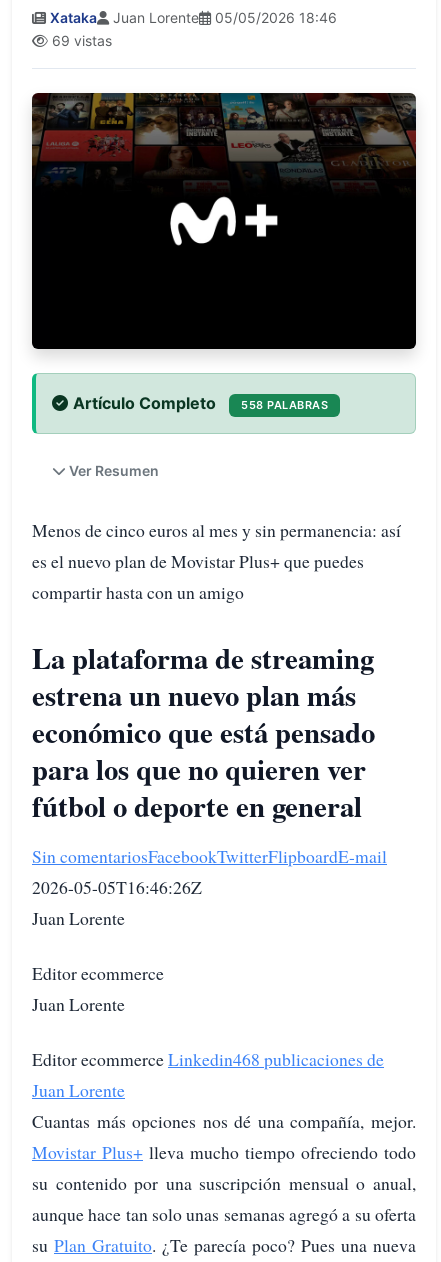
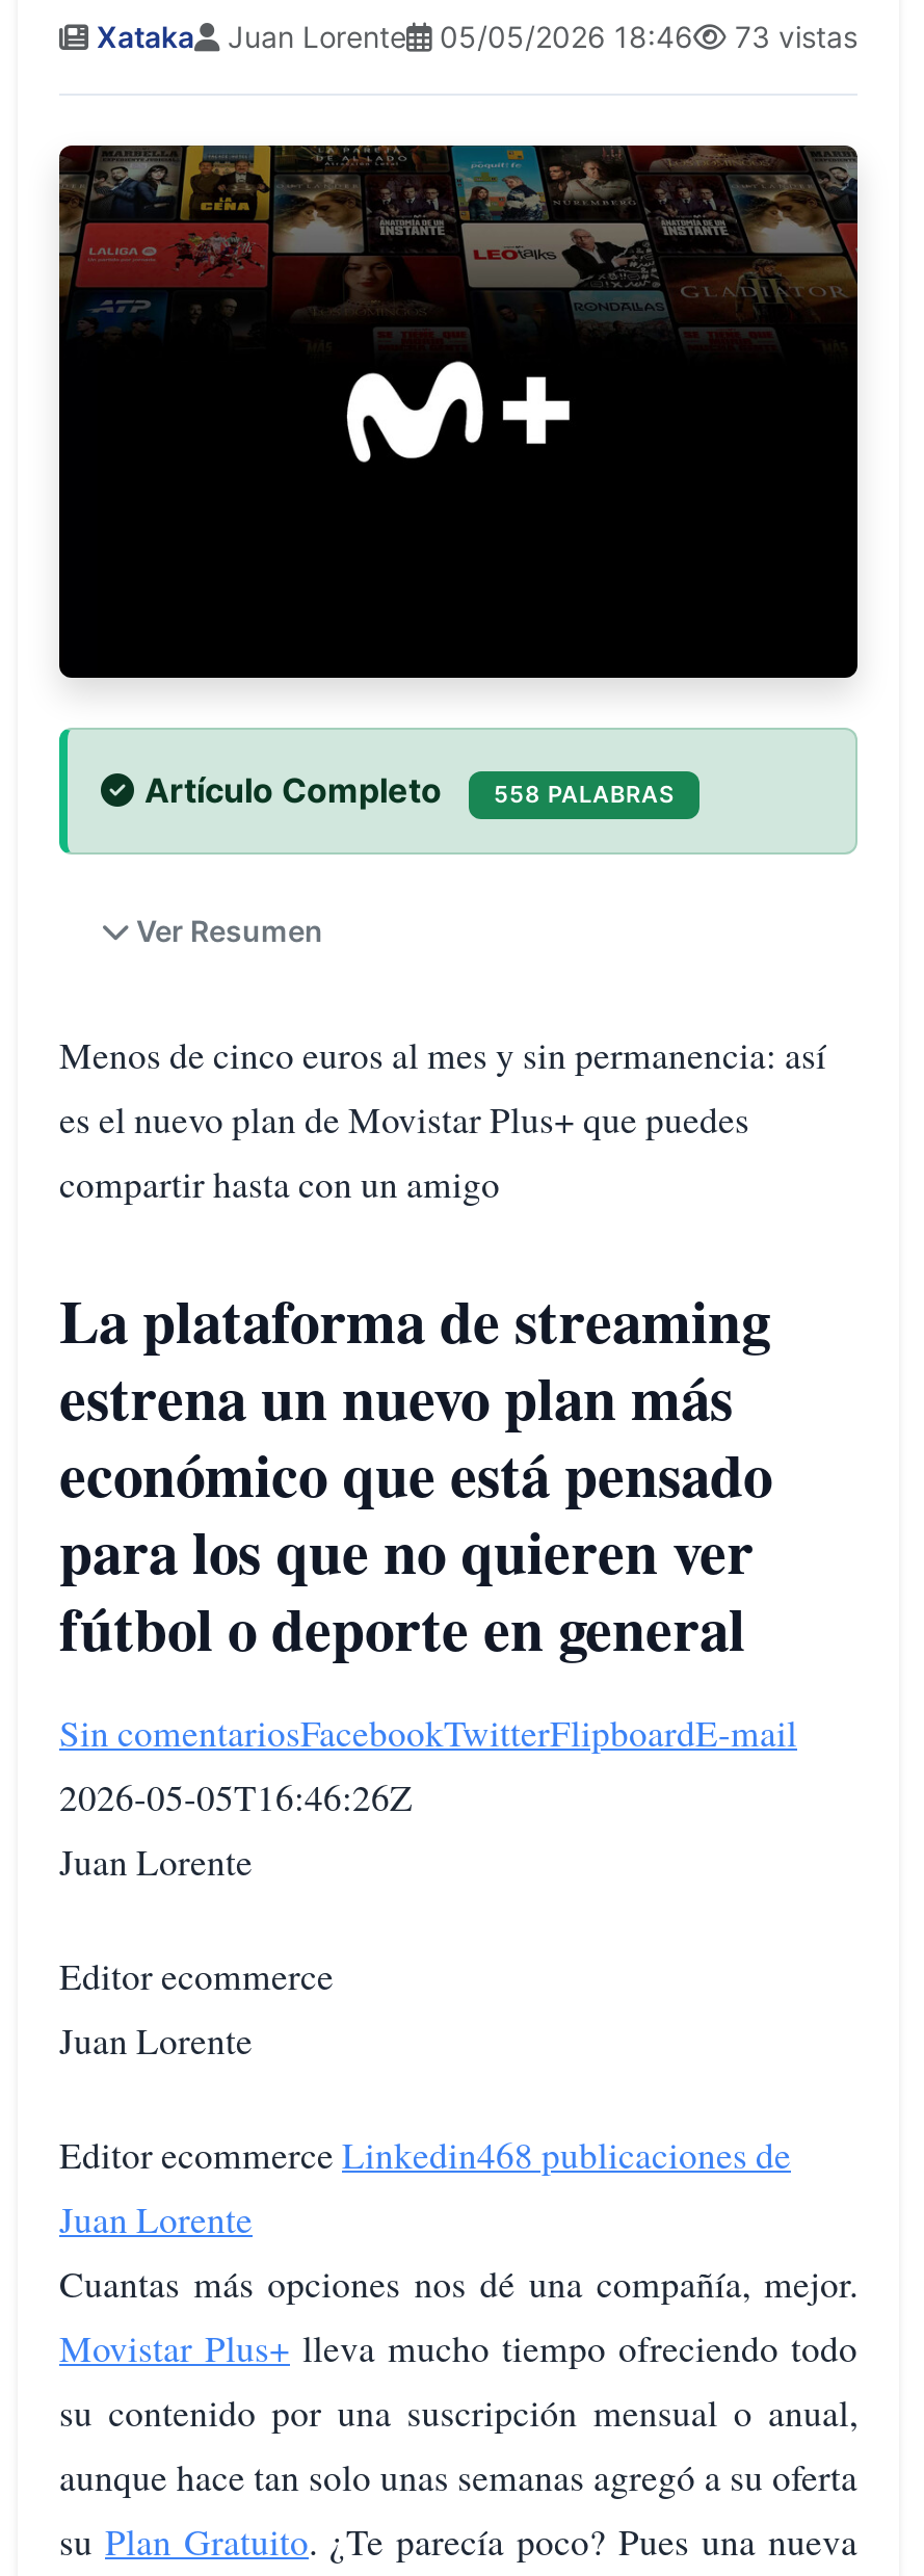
[48,32,112,49] 69 vistas -> [727,19,857,54] 73 vistas

